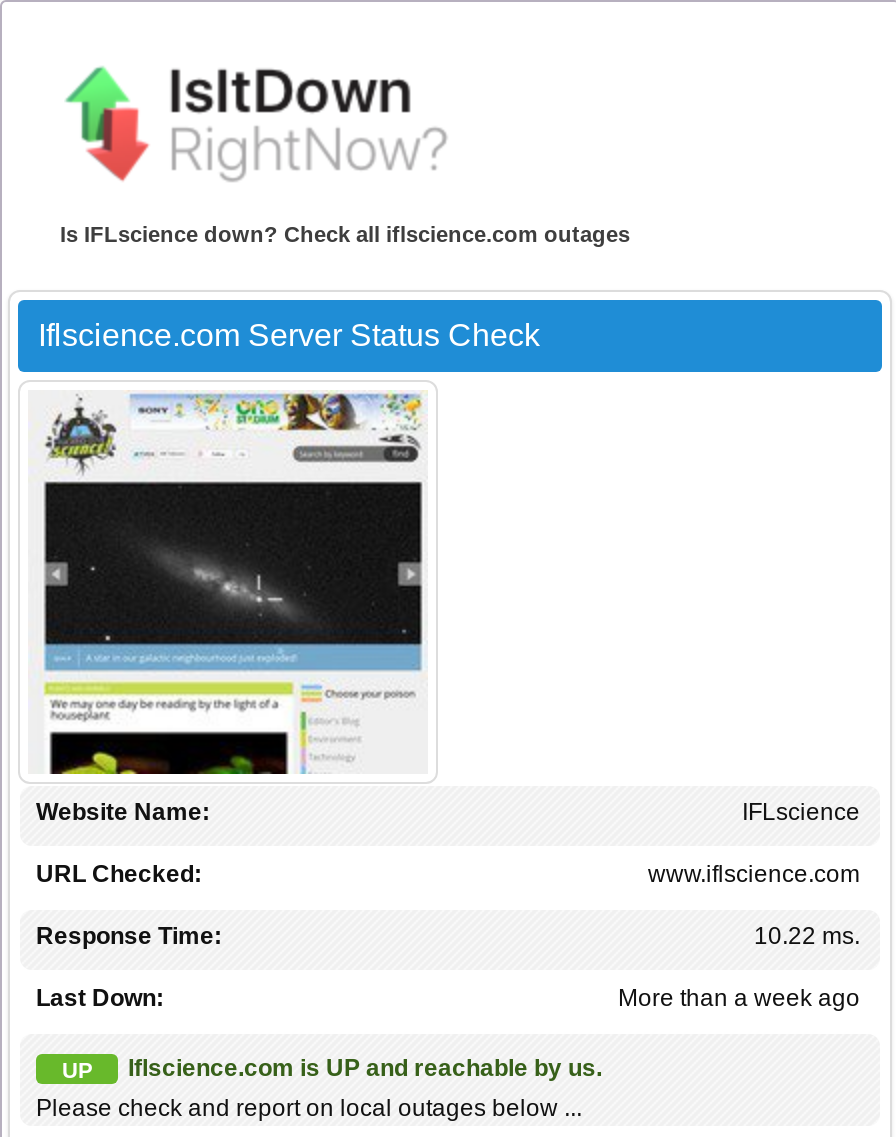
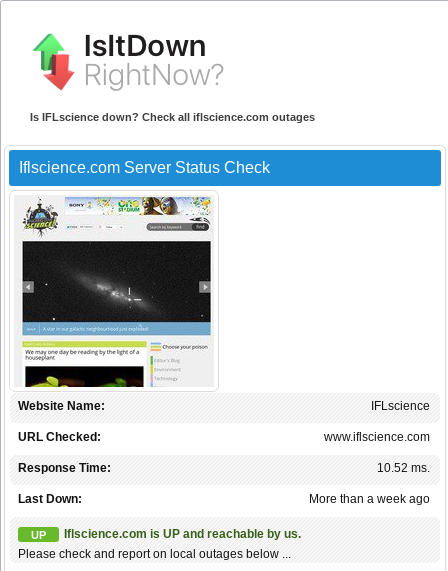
[754,923,860,951] 10.22 ms. -> [377,461,430,475] 10.52 ms.

